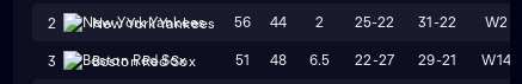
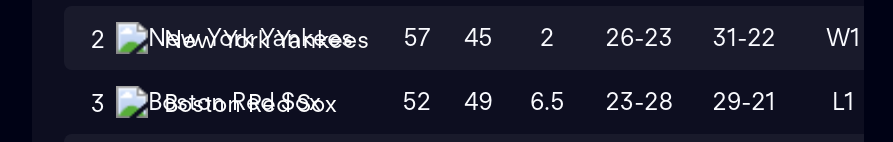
[234,13,251,31] 56 -> [404,22,430,52] 57
[270,13,287,31] 44 -> [464,22,493,52] 45
[355,13,395,31] 25-22 -> [606,22,673,52] 26-23
[485,13,508,31] W2 -> [826,22,860,52] W1
[235,51,250,69] 51 -> [403,86,431,116] 52
[270,51,287,69] 48 -> [464,86,493,116] 49
[355,51,394,69] 22-27 -> [606,86,673,116] 23-28
[482,51,511,69] W14 -> [832,86,854,116] L1

